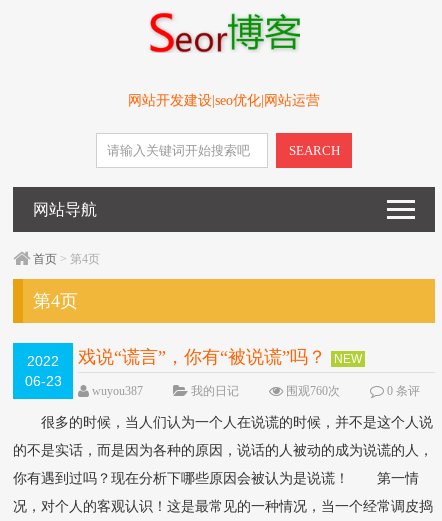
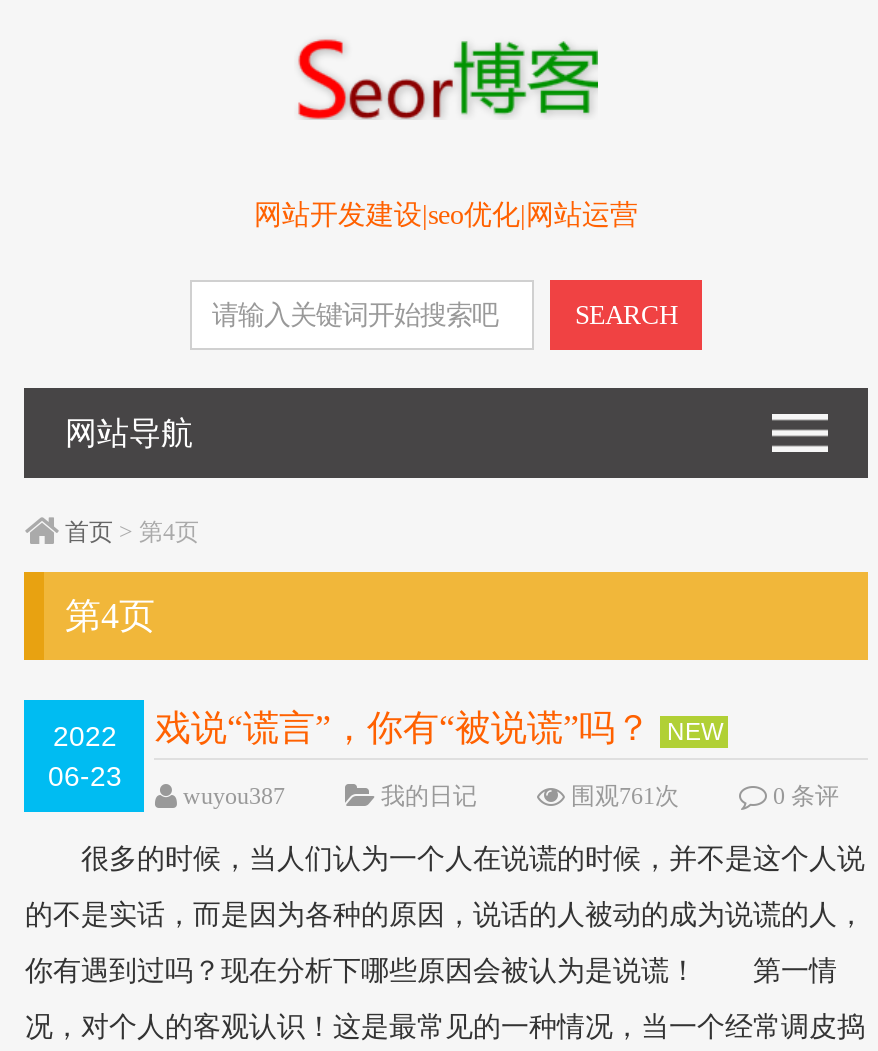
[283,384,340,398] 围观760次 -> [565,782,679,810] 围观761次

